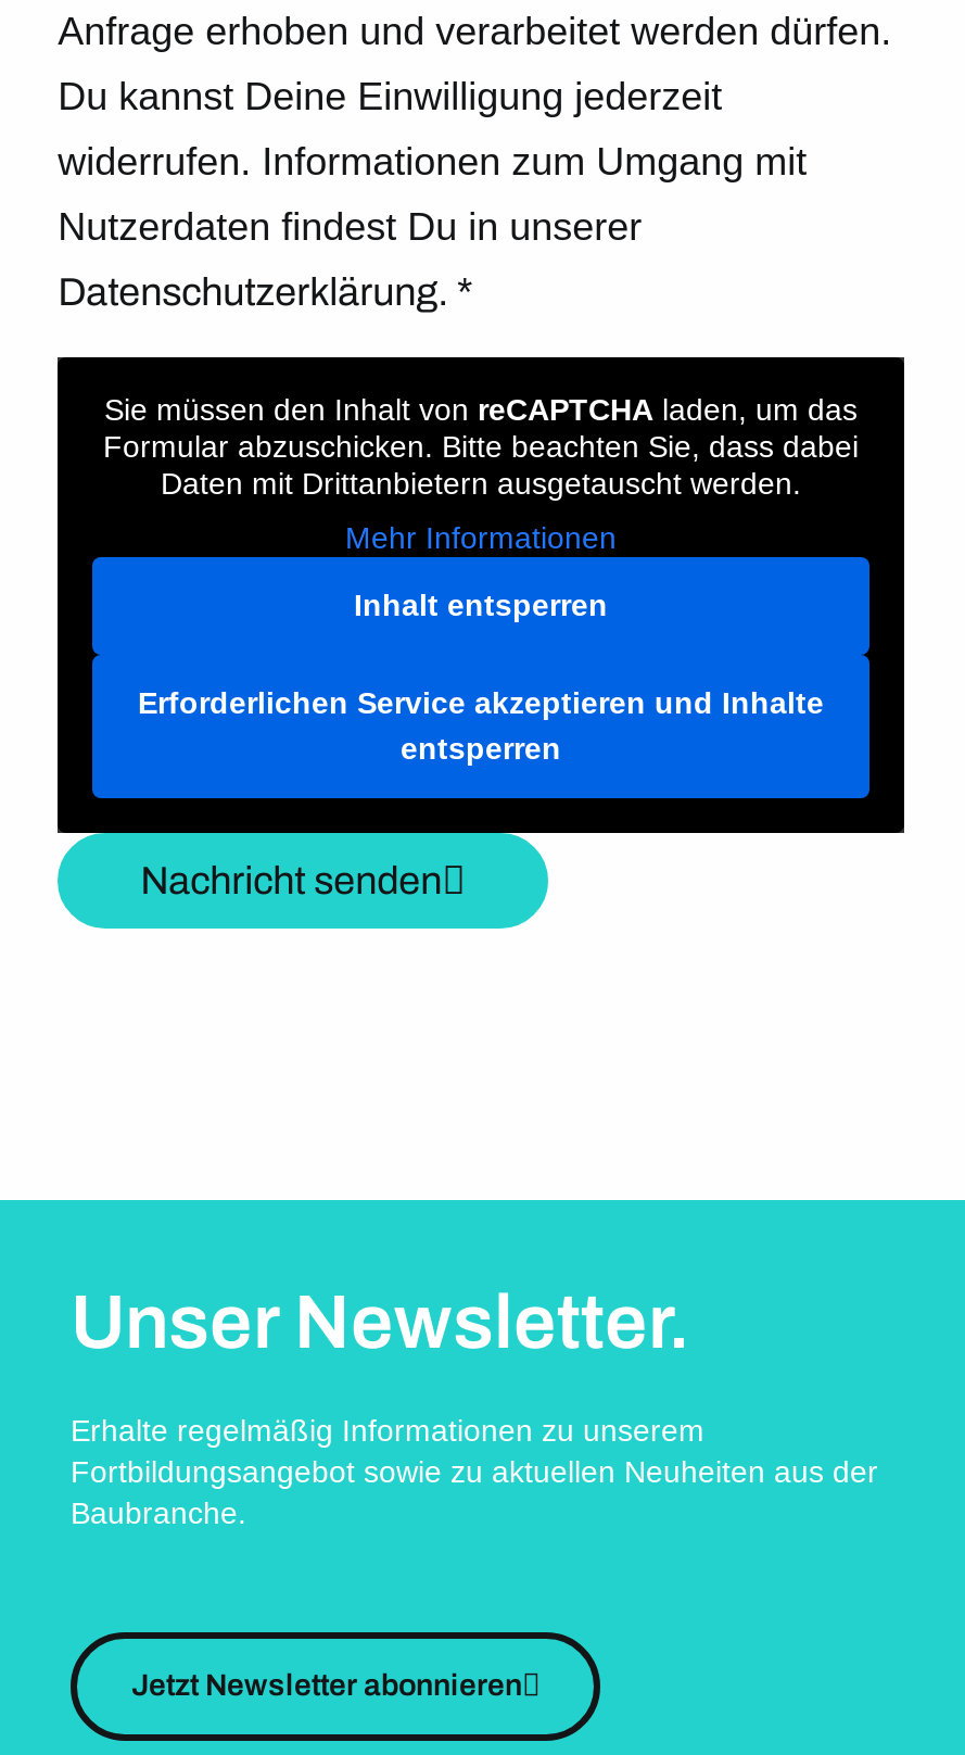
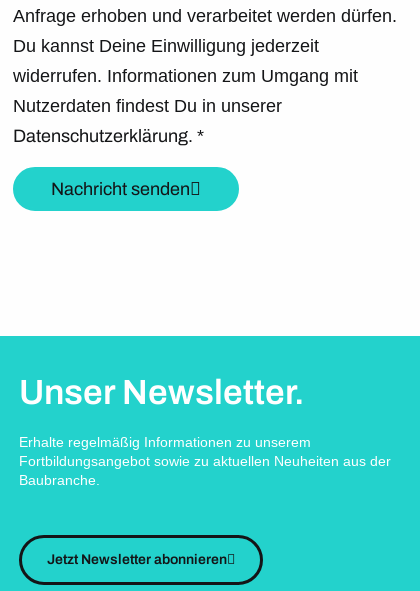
[55,354,906,836] [image] | Sie müssen den Inhalt von reCAPTCHA laden, um das | Formular abzuschicken. Bitte beachten Sie, dass dabei | Daten mit Drittanbietern ausgetauscht werden. | Mehr Informationen | Inhalt entsperren | Erforderlichen Service akzeptieren und Inhalte | entsperren -> none

